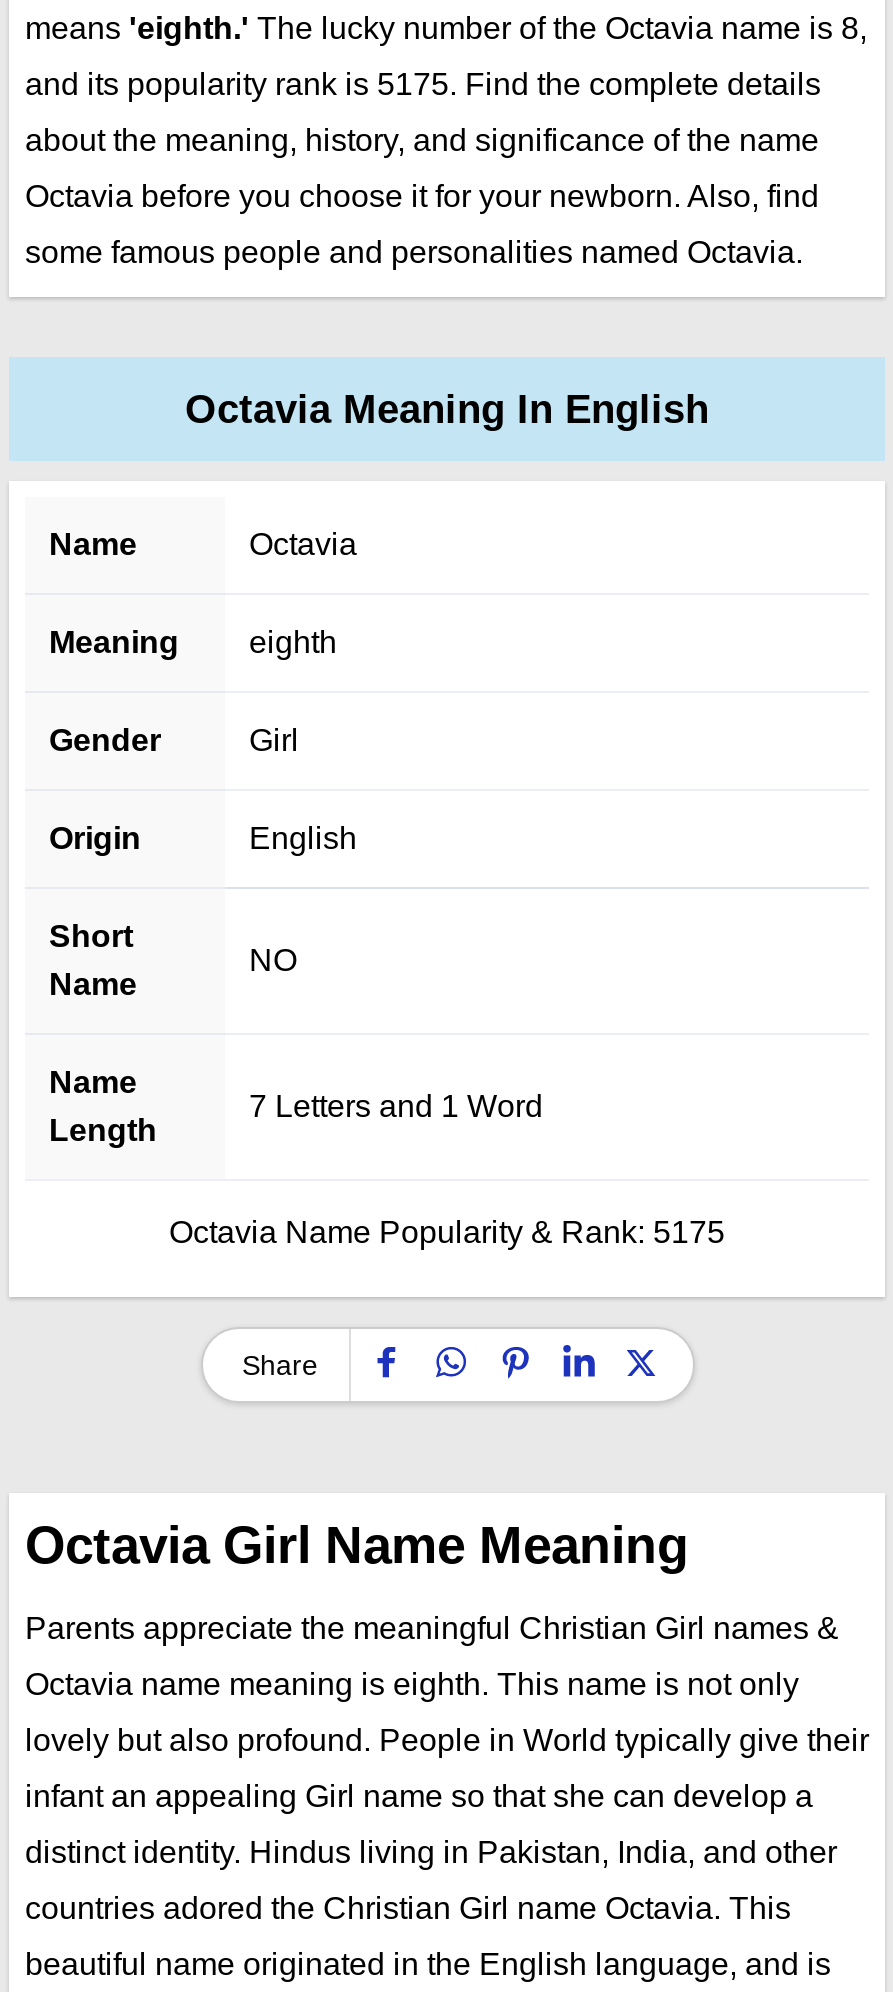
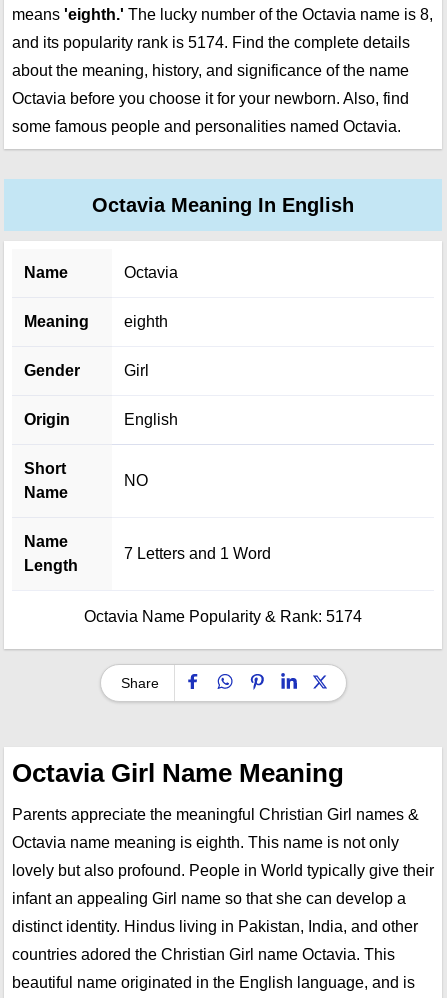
[25,67,821,101] and its popularity rank is 5175. Find the complete details -> [12,34,410,51] and its popularity rank is 5174. Find the complete details
[169,1215,725,1249] Octavia Name Popularity & Rank: 5175 -> [84,608,362,625] Octavia Name Popularity & Rank: 5174

